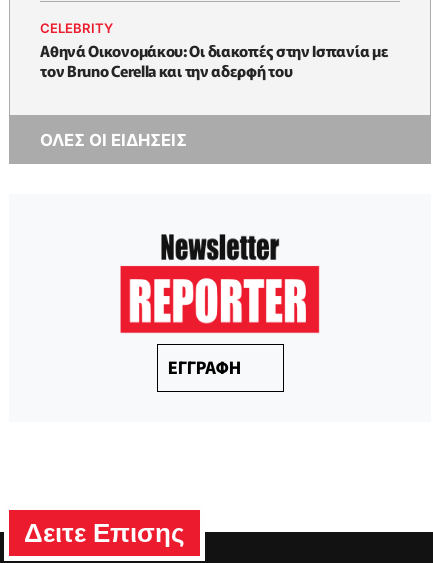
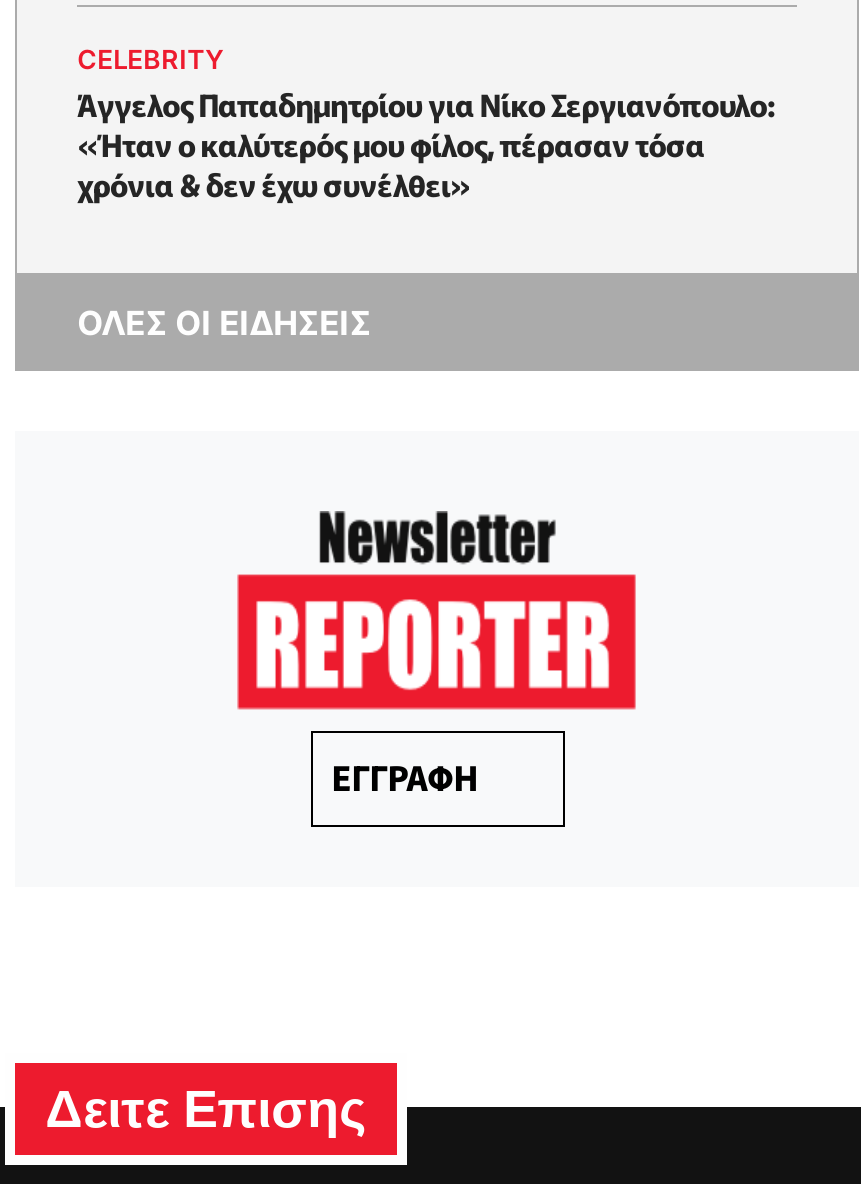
[40,39,388,81] Αθηνά Οικονομάκου: Οι διακοπές στην Ισπανία με | τον Bruno Cerella και την αδερφή του -> [77,81,774,205] Άγγελος Παπαδημητρίου για Νίκο Σεργιανόπουλο: | «Ήταν ο καλύτερός μου φίλος, πέρασαν τόσα | χρόνια & δεν έχω συνέλθει»

